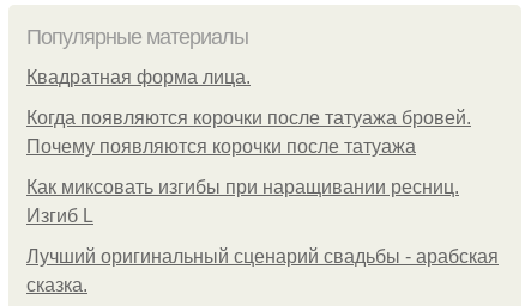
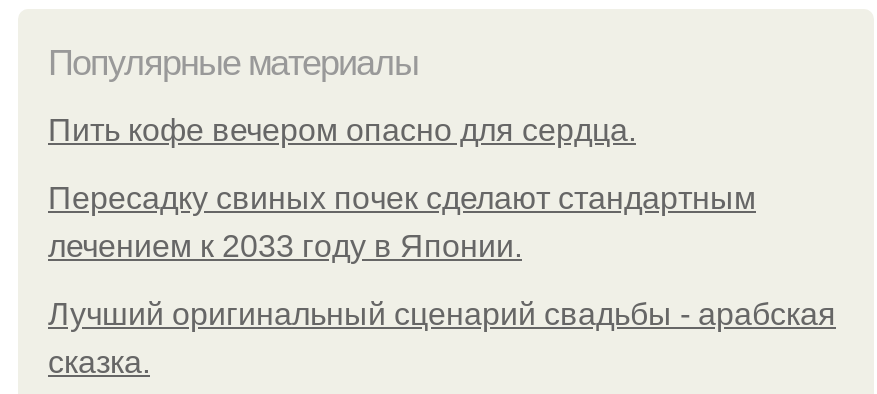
[26,67,471,226] Квадратная форма лица. | Когда появляются корочки после татуажа бровей. | Почему появляются корочки после татуажа | Как миксовать изгибы при наращивании ресниц. | Изгиб L -> [48,113,756,263] Пить кофе вечером опасно для сердца. | Пересадку свиных почек сделают стандартным | лечением к 2033 году в Японии.

